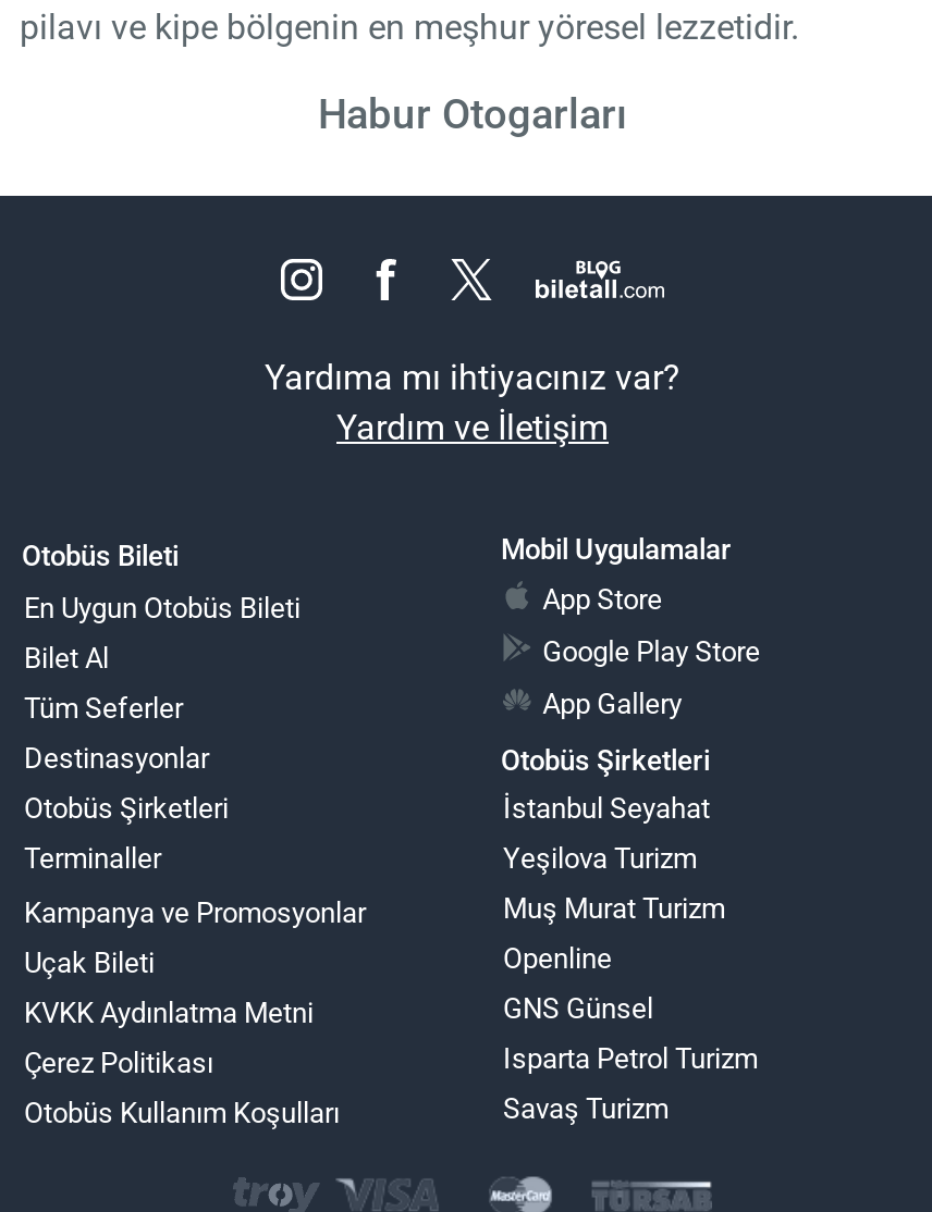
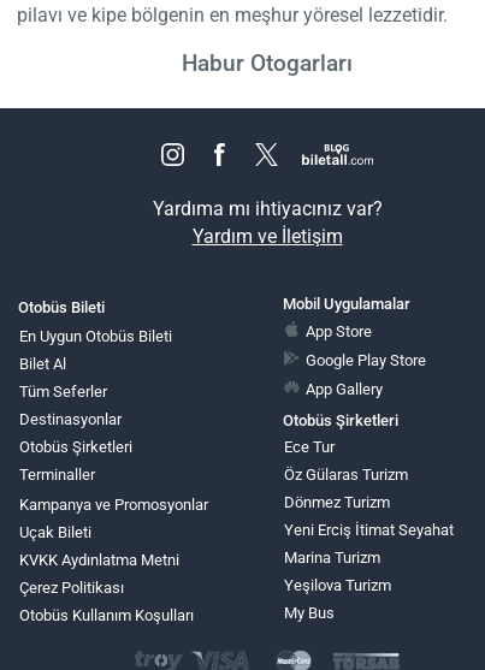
[503,792,710,824] İstanbul Seyahat -> [284,438,454,566] Ece Tur | Öz Gülaras Turizm | Dönmez Turizm | Yeni Erciş İtimat Seyahat | Marina Turizm
moved [503,842,697,874] -> [284,576,391,594]: Yeşilova Turizm
[503,892,758,1125] Muş Murat Turizm | Openline | GNS Günsel | Isparta Petrol Turizm | Savaş Turizm -> [284,604,335,622] My Bus

